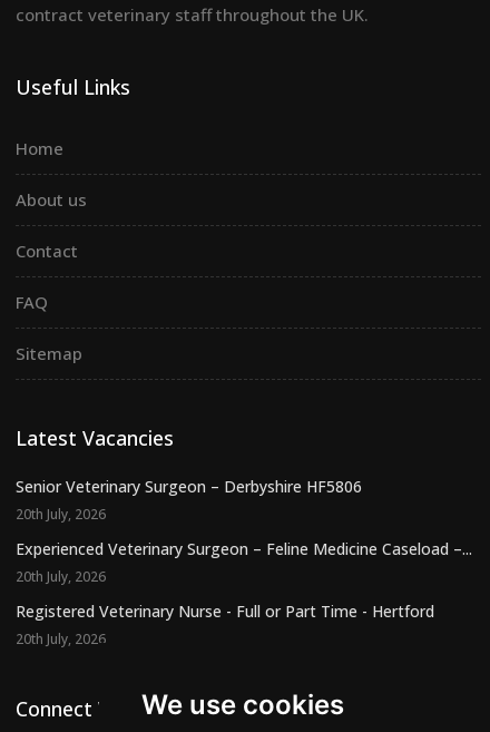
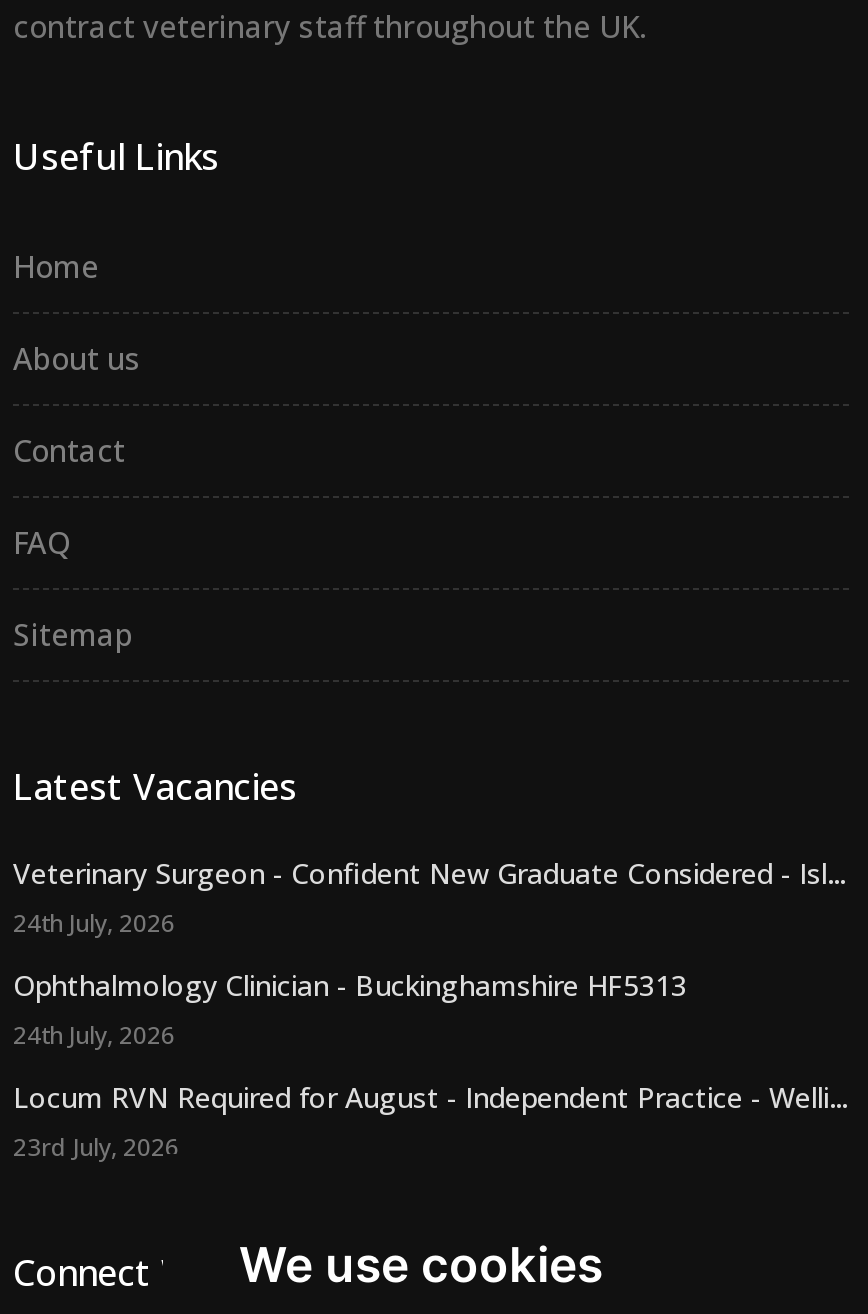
[16,476,362,524] Senior Veterinary Surgeon – Derbyshire HF5806 | 20th July, 2026 -> [13,855,845,941] Veterinary Surgeon - Confident New Graduate Considered - Isl... | 24th July, 2026
[16,538,472,586] Experienced Veterinary Surgeon – Feline Medicine Caseload –... | 20th July, 2026 -> [13,967,687,1053] Ophthalmology Clinician - Buckinghamshire HF5313 | 24th July, 2026
[16,601,434,649] Registered Veterinary Nurse - Full or Part Time - Hertford | 20th July, 2026 -> [13,1079,847,1165] Locum RVN Required for August - Independent Practice - Welli... | 23rd July, 2026

